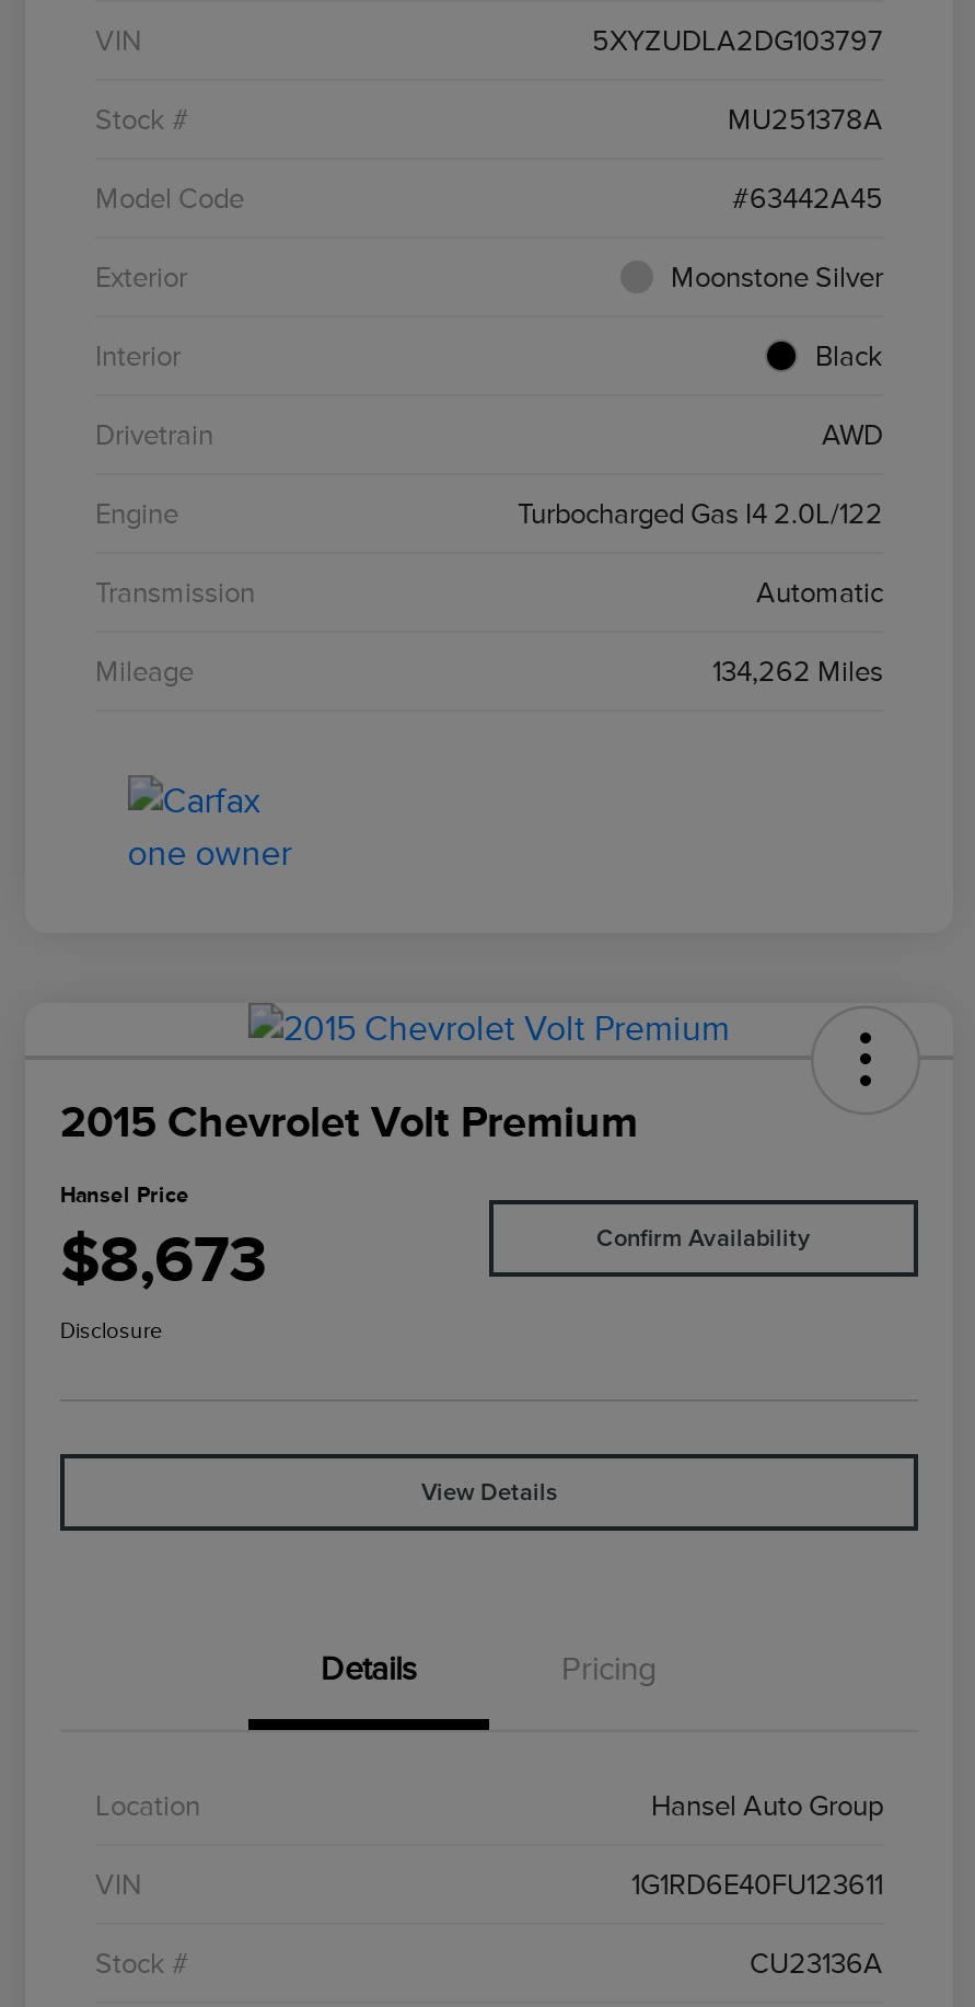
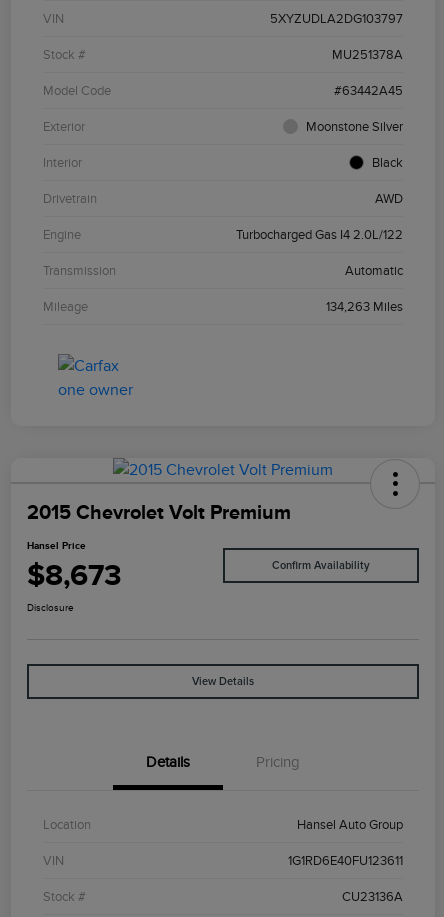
[712,655,883,688] 134,262 Miles -> [326,299,403,314] 134,263 Miles

